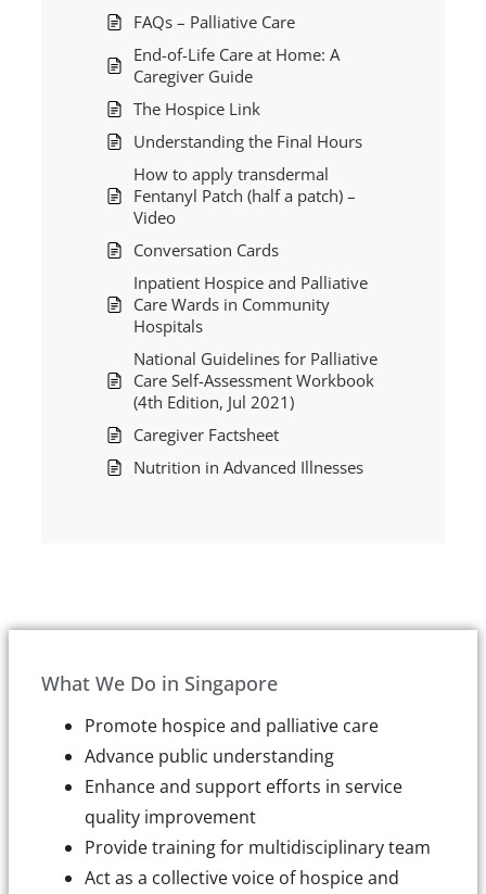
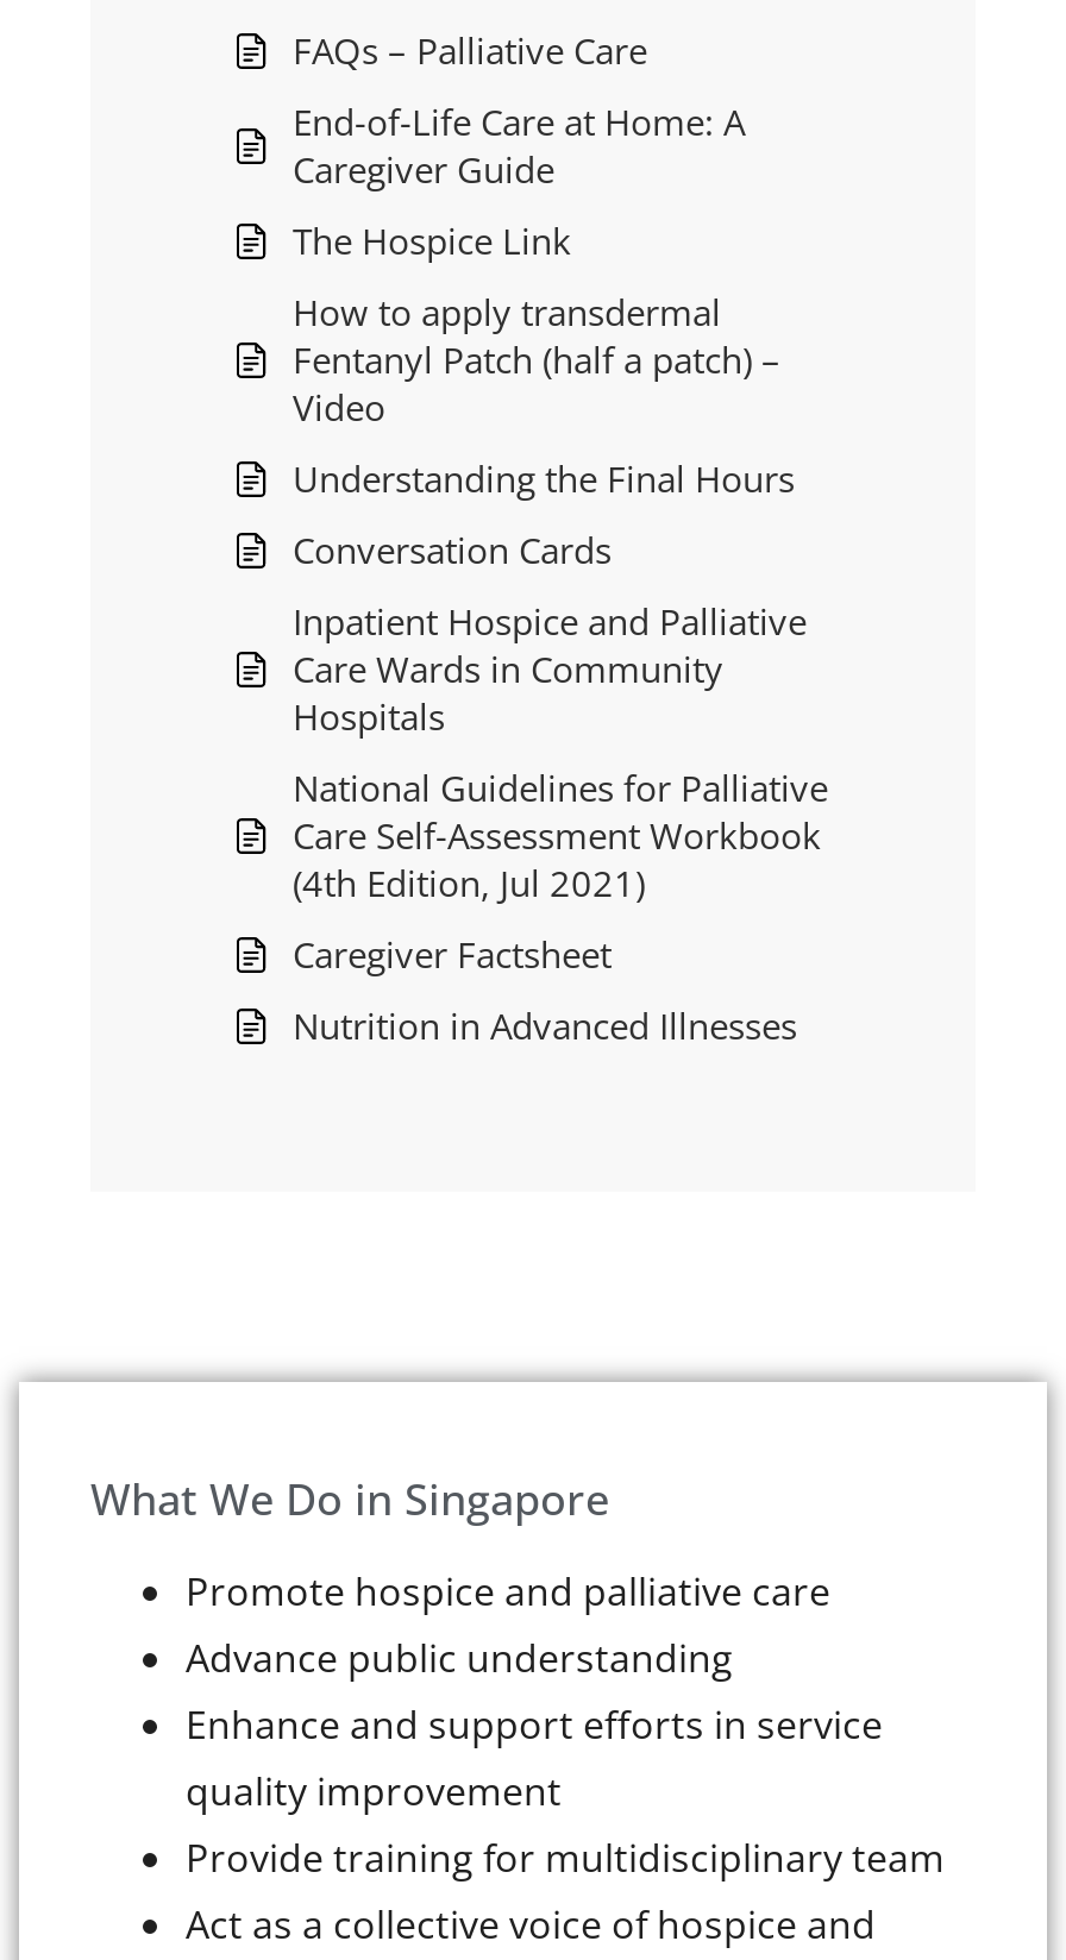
moved [133,130,362,152] -> [293,455,795,502]: Understanding the Final Hours
moved [133,163,356,228] -> [293,288,780,431]: How to apply transdermal | Fentanyl Patch (half a patch) – | Video

